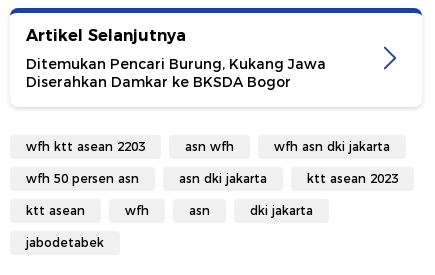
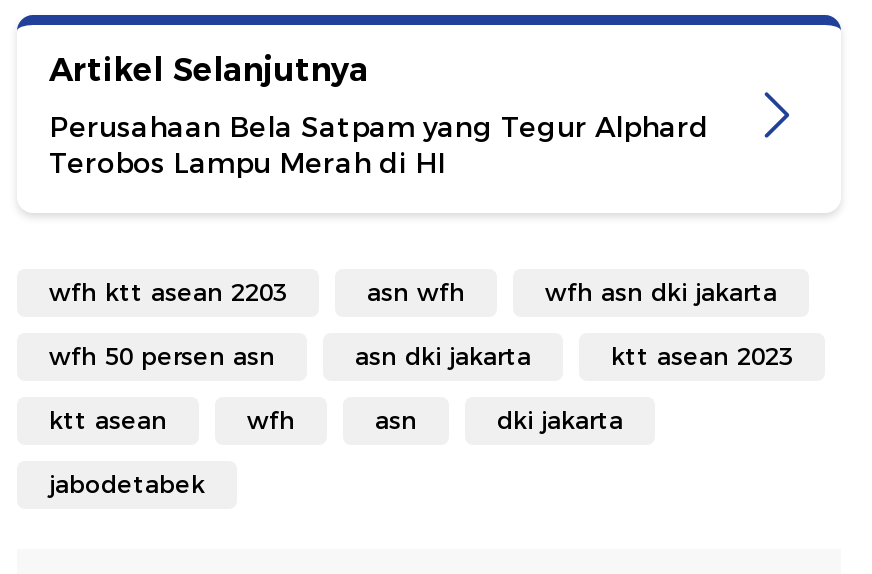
[26,55,326,91] Ditemukan Pencari Burung, Kukang Jawa | Diserahkan Damkar ke BKSDA Bogor -> [49,110,709,182] Perusahaan Bela Satpam yang Tegur Alphard | Terobos Lampu Merah di HI

